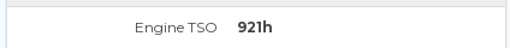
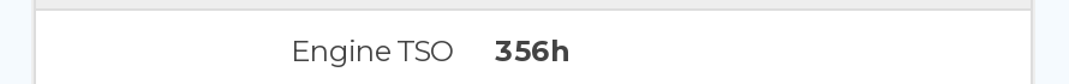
[135,17,273,35] Engine TSO 921h -> [291,31,572,67] Engine TSO 356h

